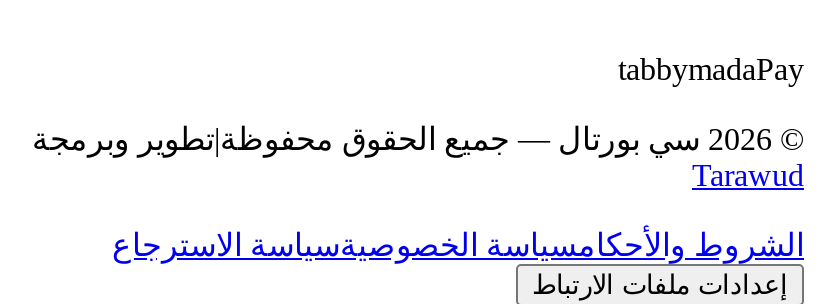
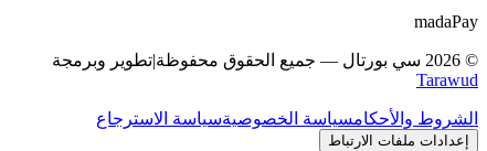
[618,53,688,87] tabby -> none

